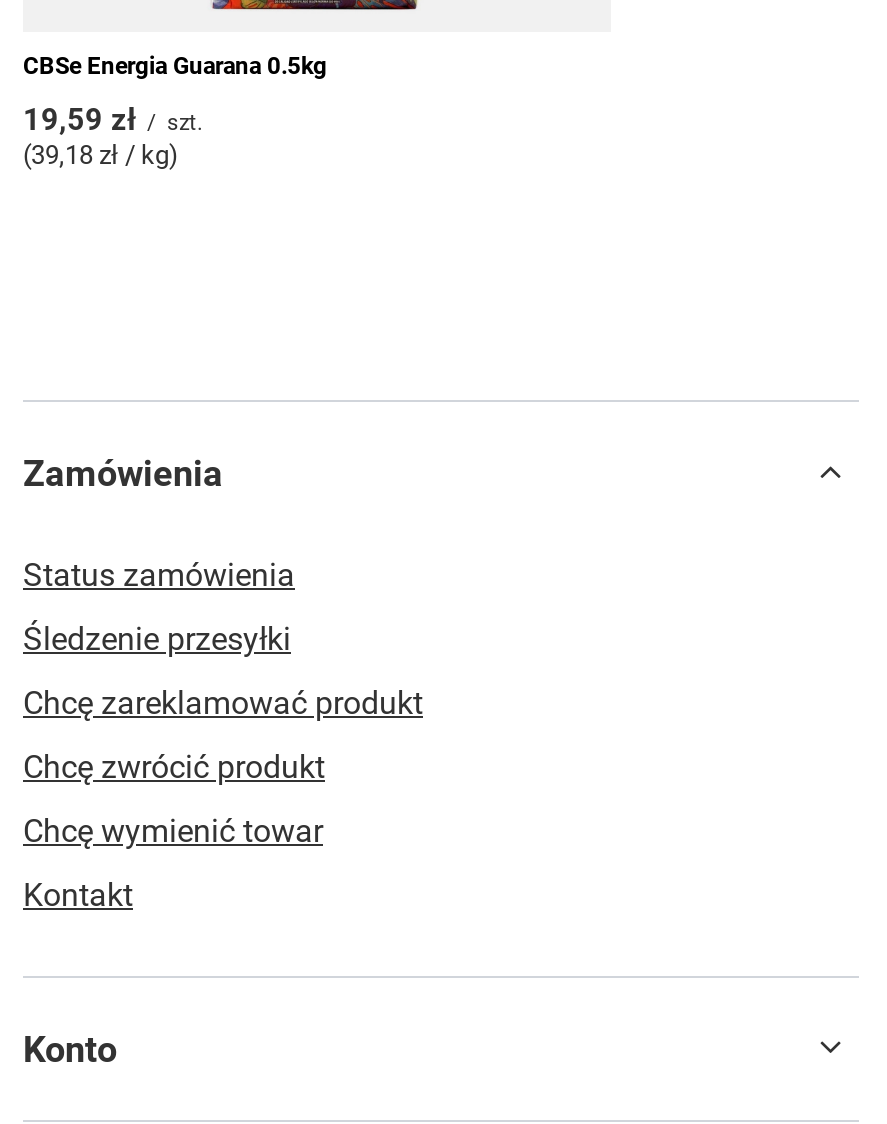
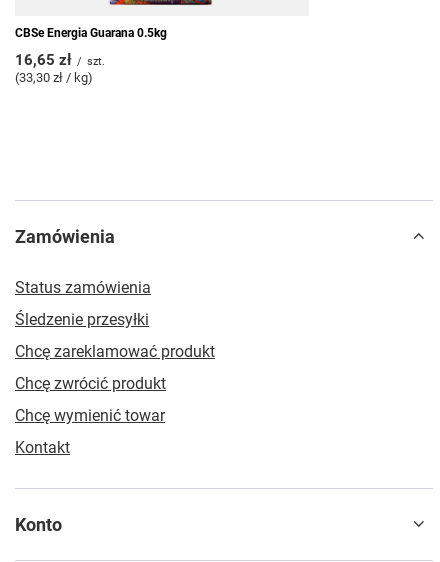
[23,102,203,138] 19,59 zł / szt. -> [15,51,105,69] 16,65 zł / szt.
[23,140,179,170] (39,18 zł / kg) -> [15,70,93,85] (33,30 zł / kg)

